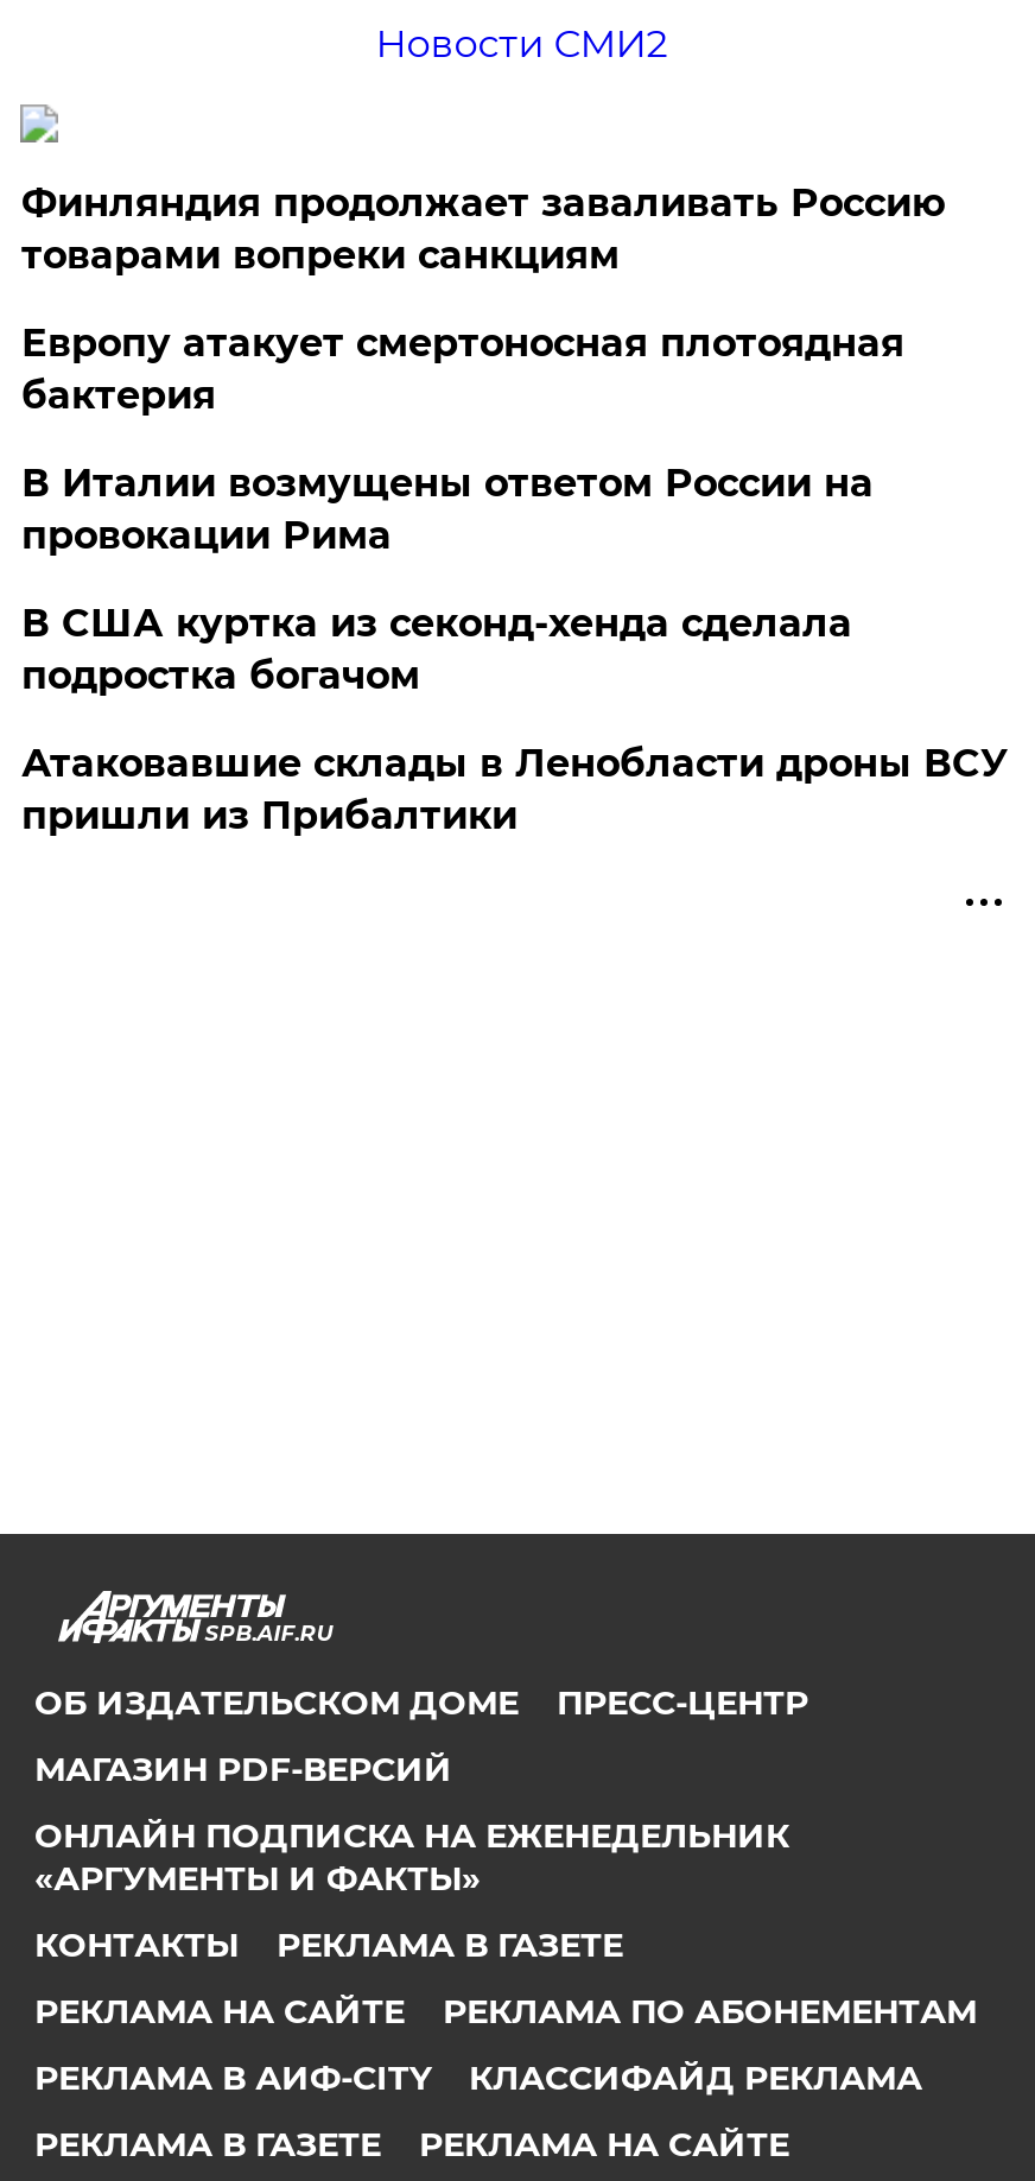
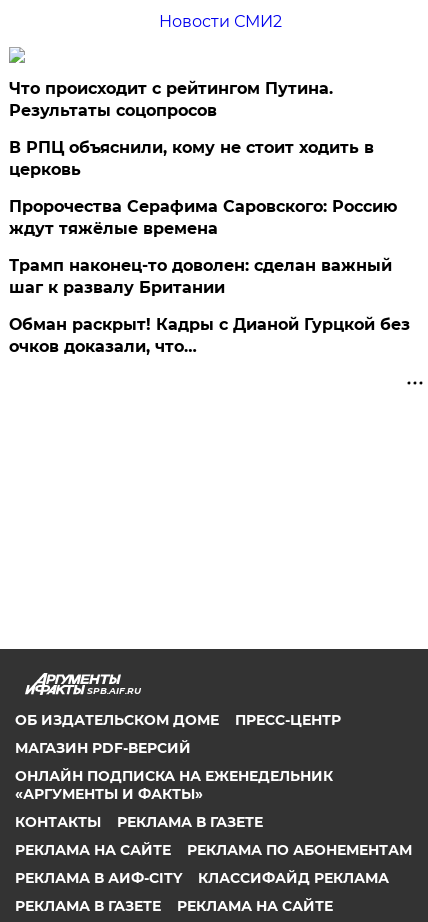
[21,180,945,277] Финляндия продолжает заваливать Россию | товарами вопреки санкциям -> [9,79,333,120] Что происходит с рейтингом Путина. | Результаты соцопросов
[21,320,904,417] Европу атакует смертоносная плотоядная | бактерия -> [9,138,374,179] В РПЦ объяснили, кому не стоит ходить в | церковь
[21,460,873,558] В Италии возмущены ответом России на | провокации Рима -> [9,197,397,238] Пророчества Серафима Саровского: Россию | ждут тяжёлые времена
[21,600,852,698] В США куртка из секонд-хенда сделала | подростка богачом -> [9,256,392,297] Трамп наконец-то доволен: сделан важный | шаг к развалу Британии
[21,740,1009,838] Атаковавшие склады в Ленобласти дроны ВСУ | пришли из Прибалтики -> [9,315,410,356] Обман раскрыт! Кадры с Дианой Гурцкой без | очков доказали, что…

